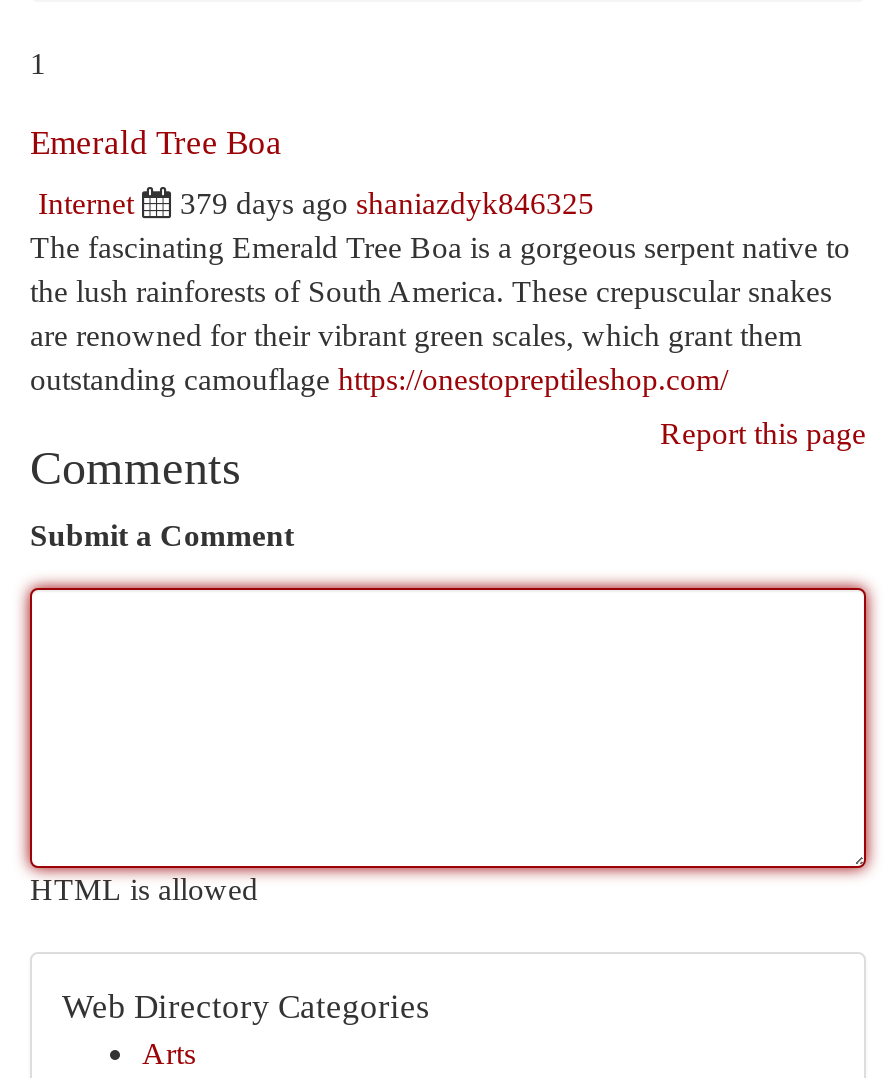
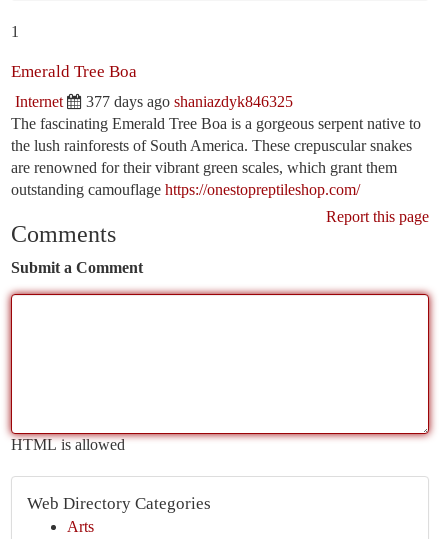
[180,186,594,220] 379 days ago shaniazdyk846325 -> [86,93,293,110] 377 days ago shaniazdyk846325

